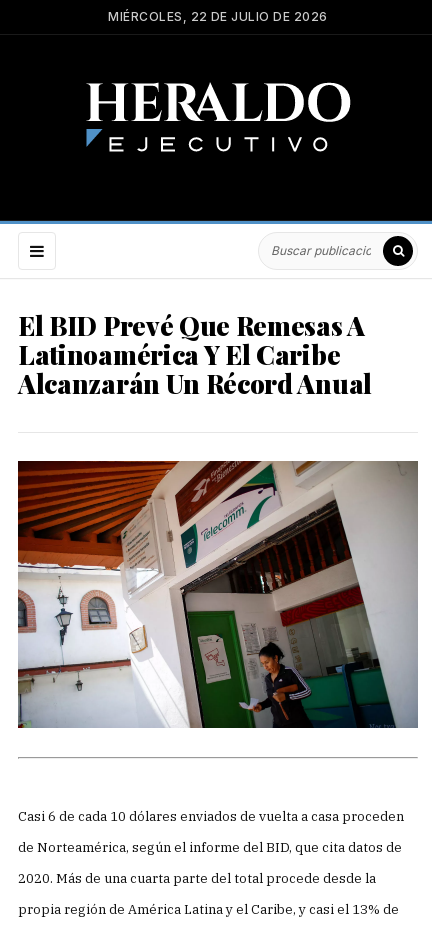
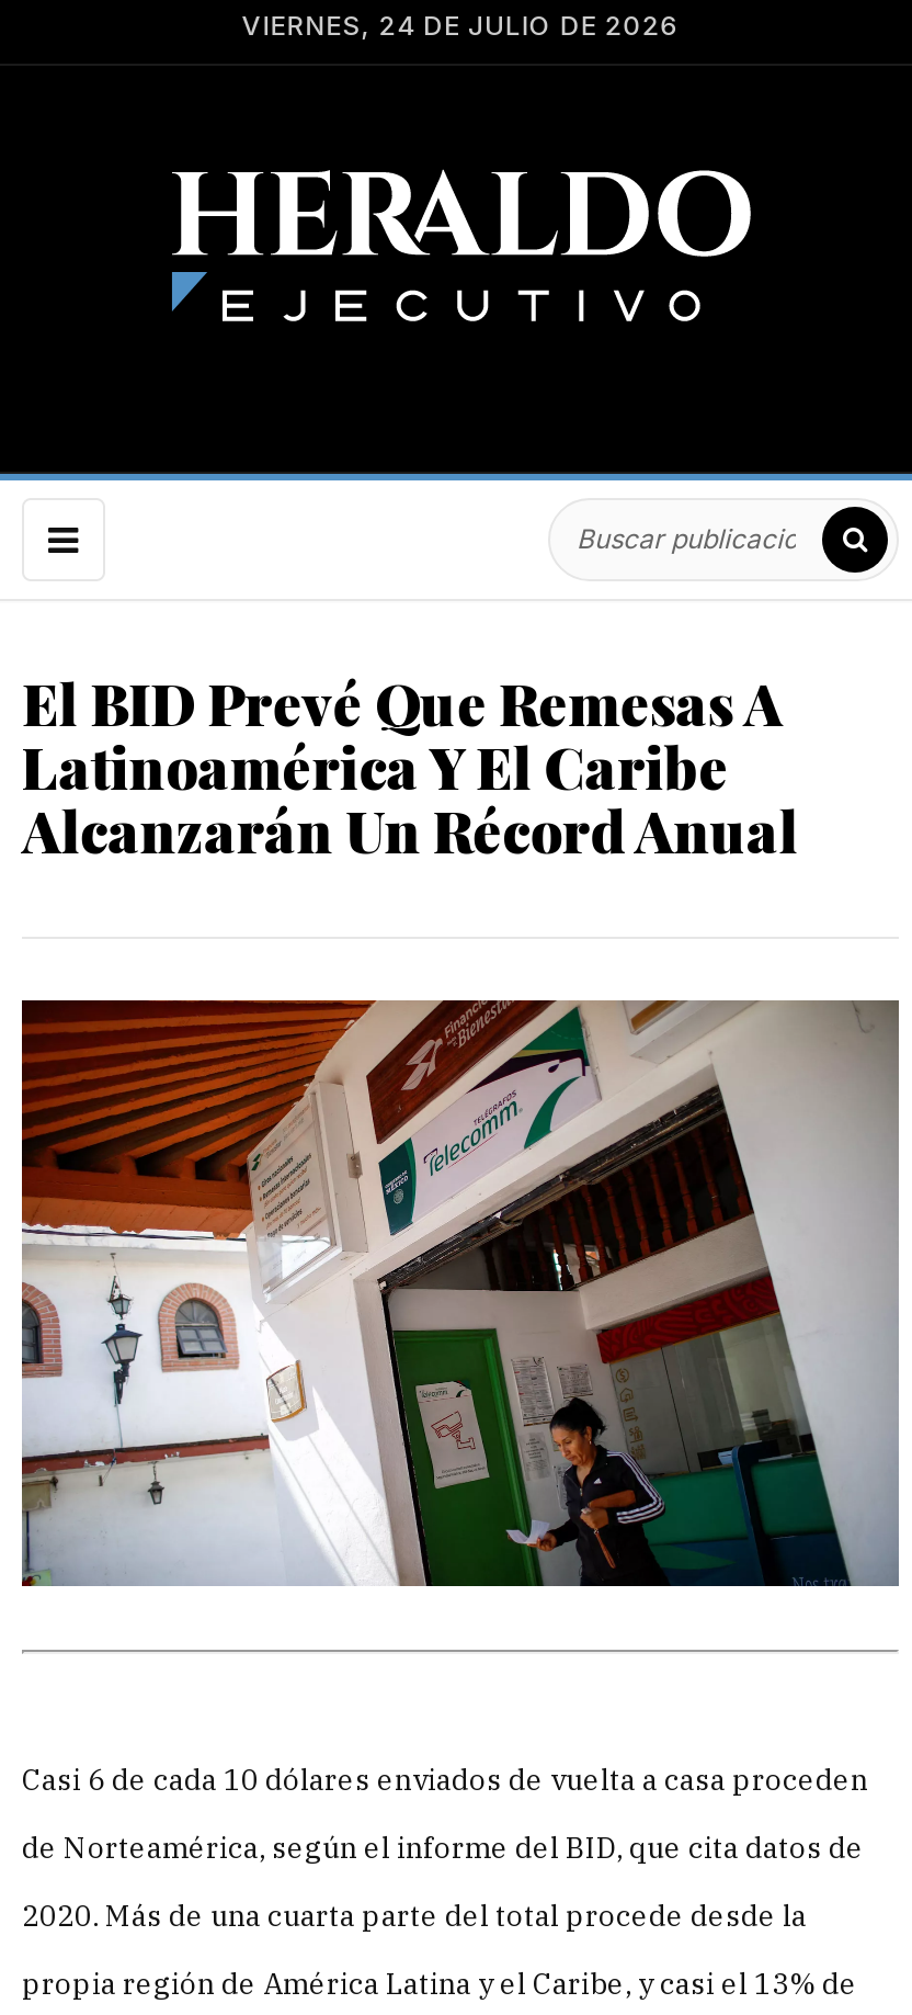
[108,9,328,24] MIÉRCOLES, 22 DE JULIO DE 2026 -> [242,9,679,42] VIERNES, 24 DE JULIO DE 2026

